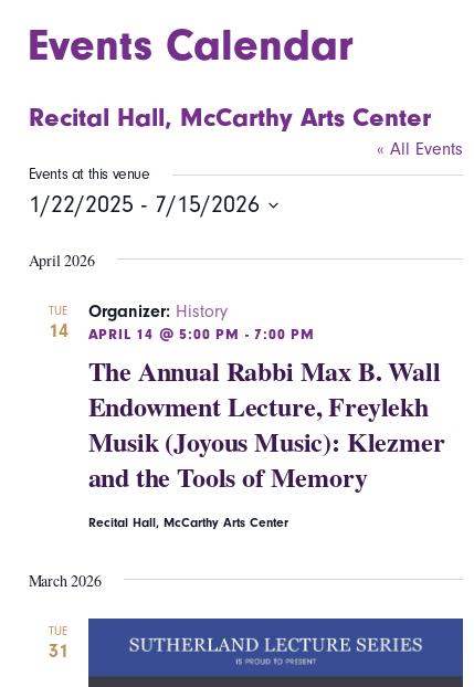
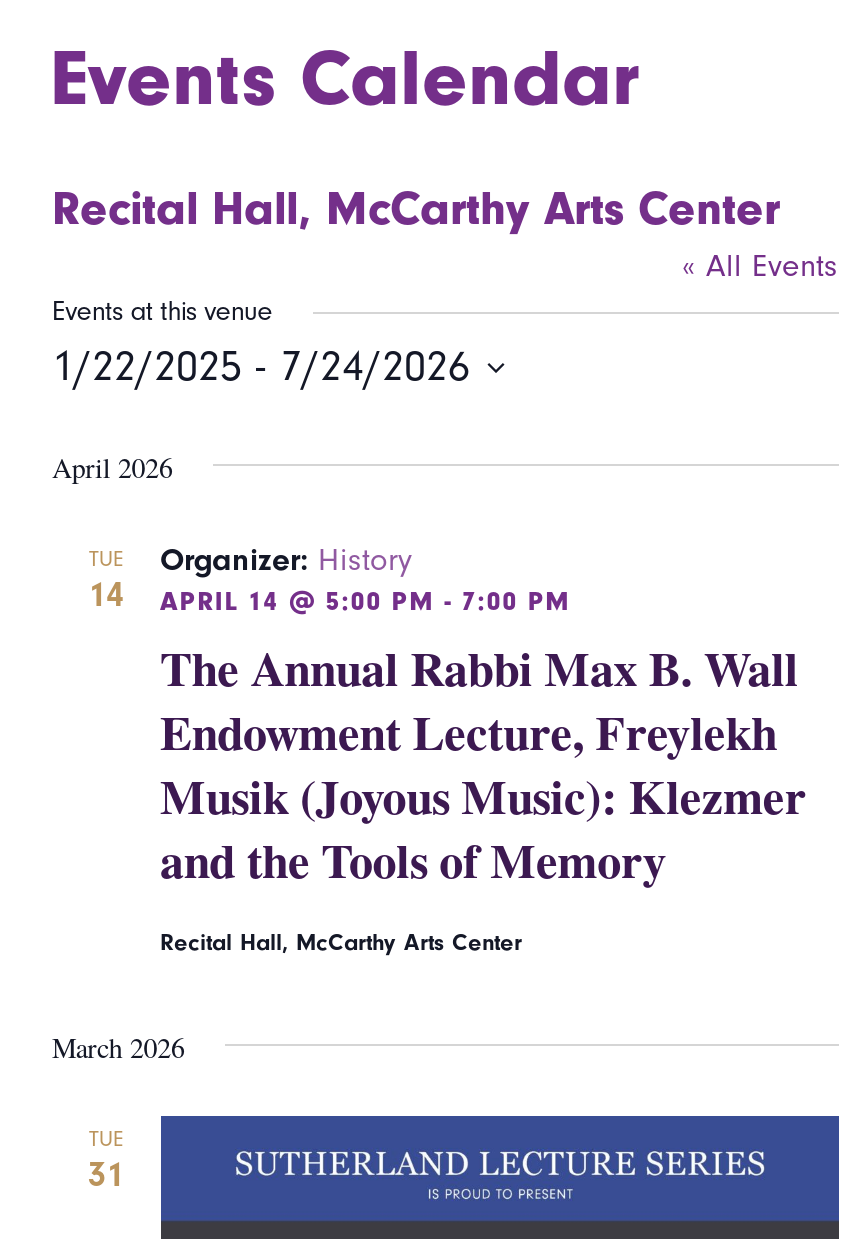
[28,190,259,219] 1/22/2025 - 7/15/2026 -> [52,340,470,392] 1/22/2025 - 7/24/2026

